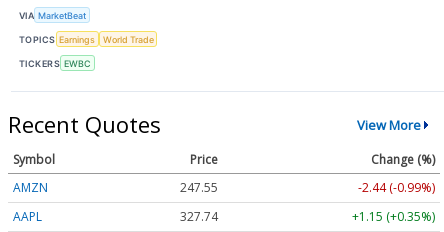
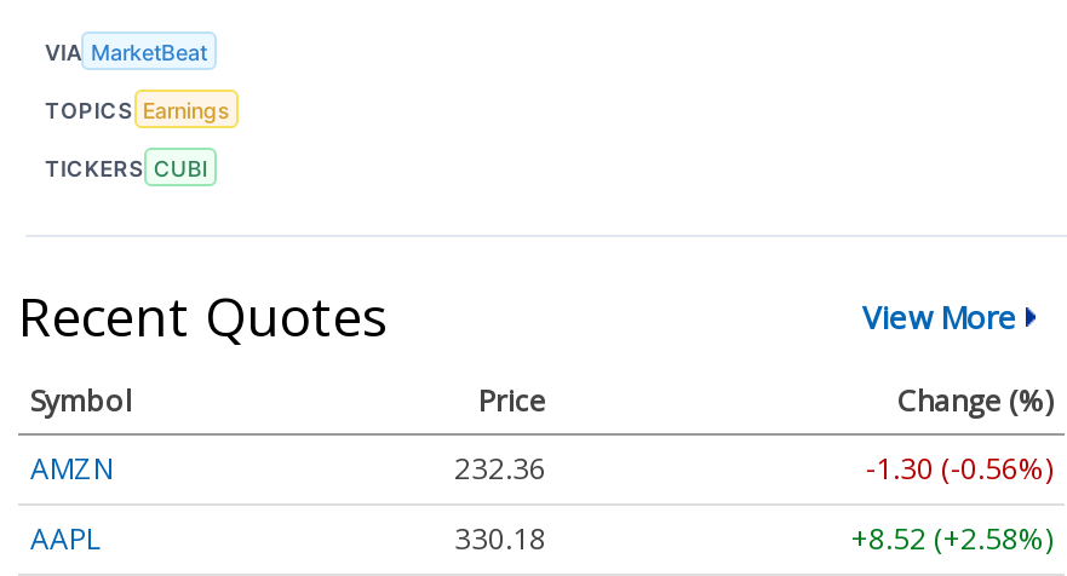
[19,34,154,69] World Trade | TICKERS EWBC -> [45,155,207,181] TICKERS CUBI
[180,179,218,196] 247.55 -> [454,448,546,490] 232.36
[358,179,435,196] -2.44 (-0.99%) -> [866,448,1052,490] -1.30 (-0.56%)
[180,208,218,225] 327.74 -> [454,519,546,560] 330.18
[352,208,435,225] +1.15 (+0.35%) -> [851,519,1052,560] +8.52 (+2.58%)

